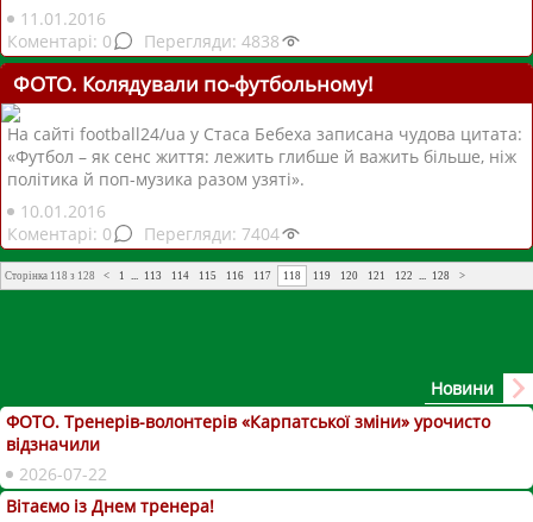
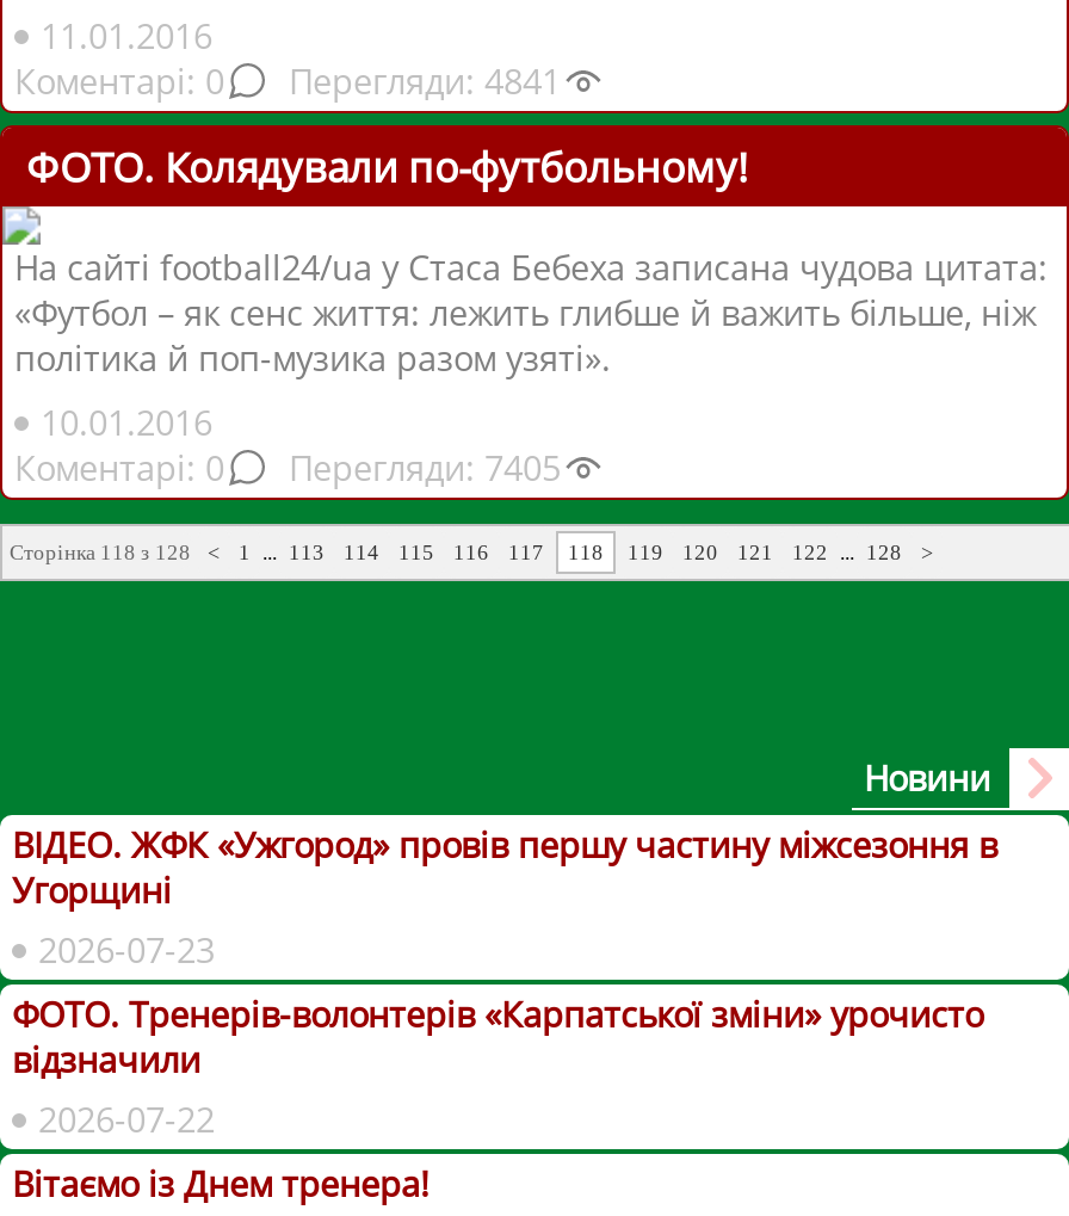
[242,29,280,52] 4838 -> [484,58,561,103] 4841
[242,222,280,244] 7404 -> [484,444,561,490] 7405
none -> [12,821,997,972] ВІДЕО. ЖФК «Ужгород» провів першу частину міжсезоння в | Угорщині | 2026-07-23

